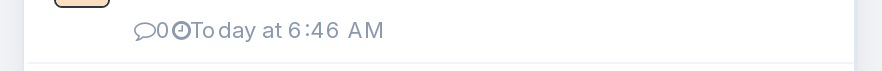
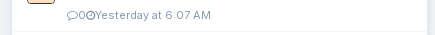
[190,16,384,44] Today at 6:46 AM -> [95,8,211,22] Yesterday at 6:07 AM

